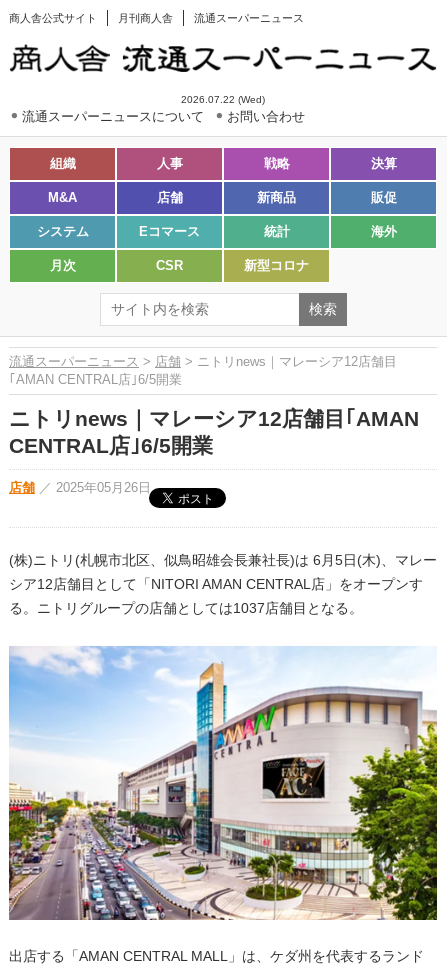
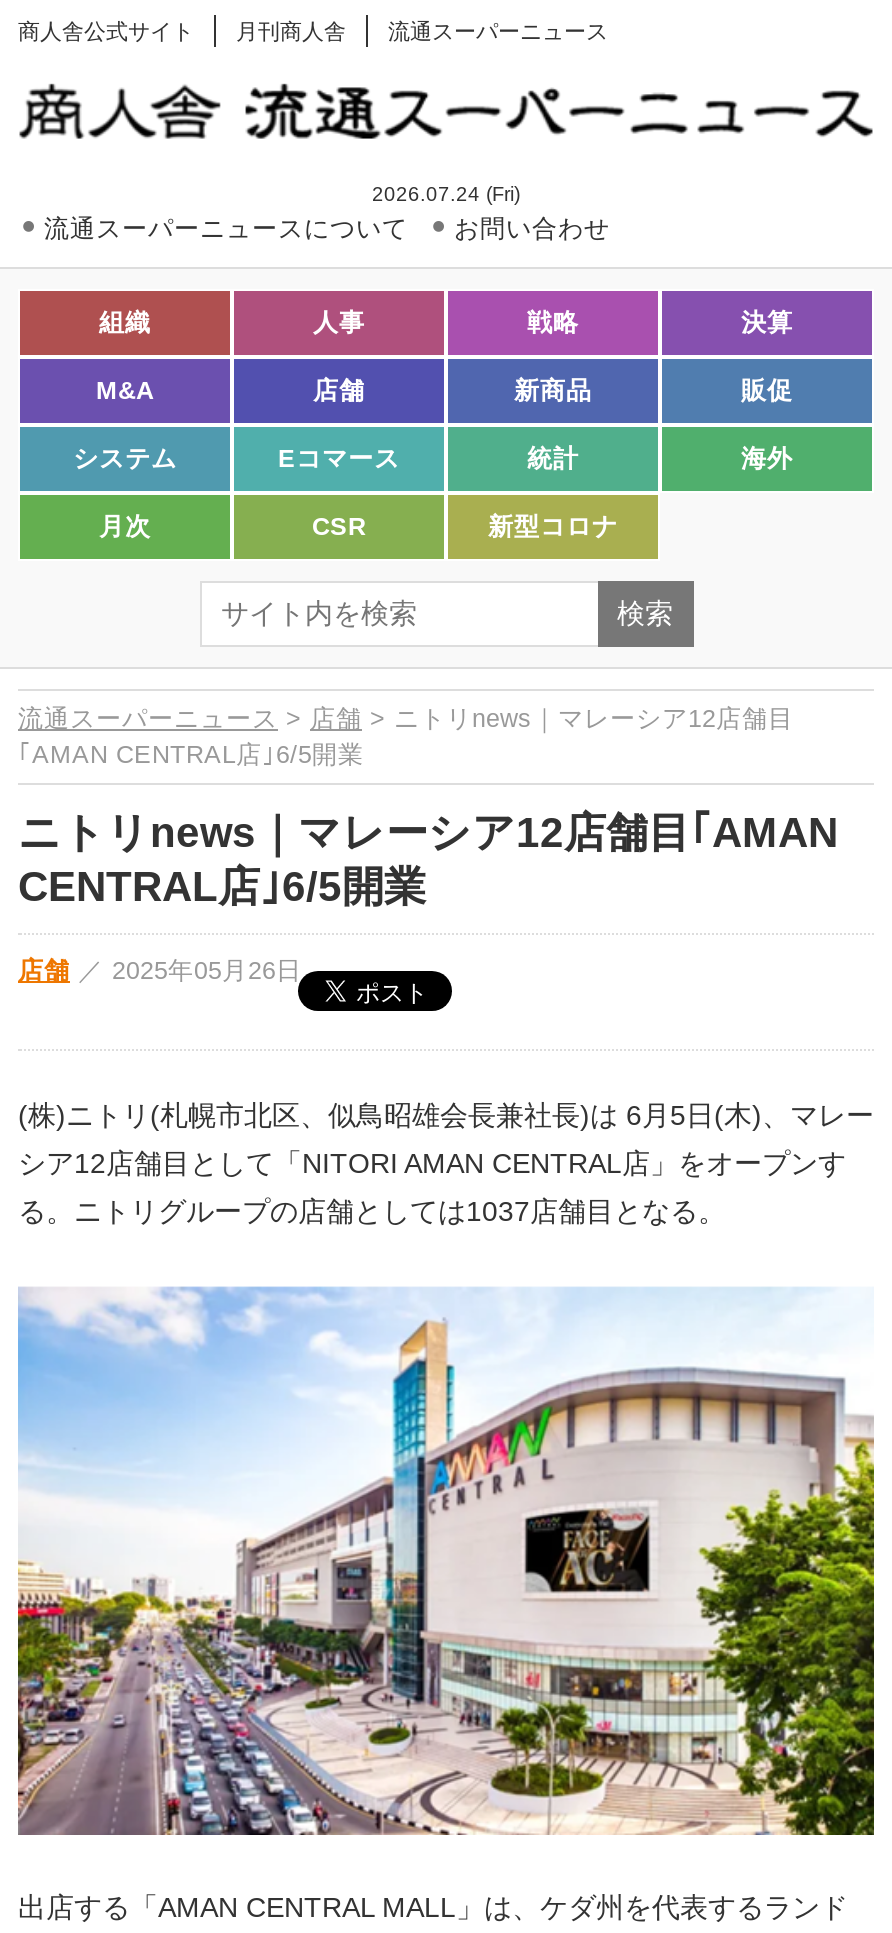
[181,94,265,105] 2026.07.22 (Wed) -> [372,183,520,205] 2026.07.24 (Fri)

